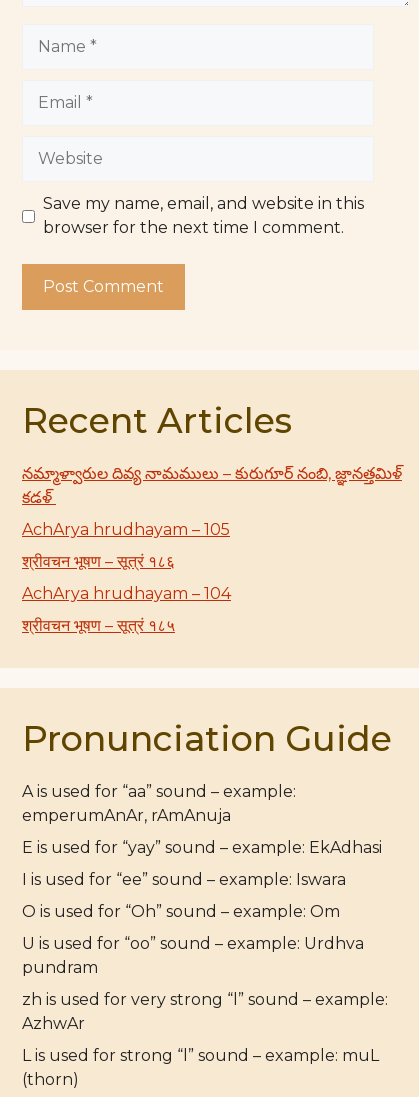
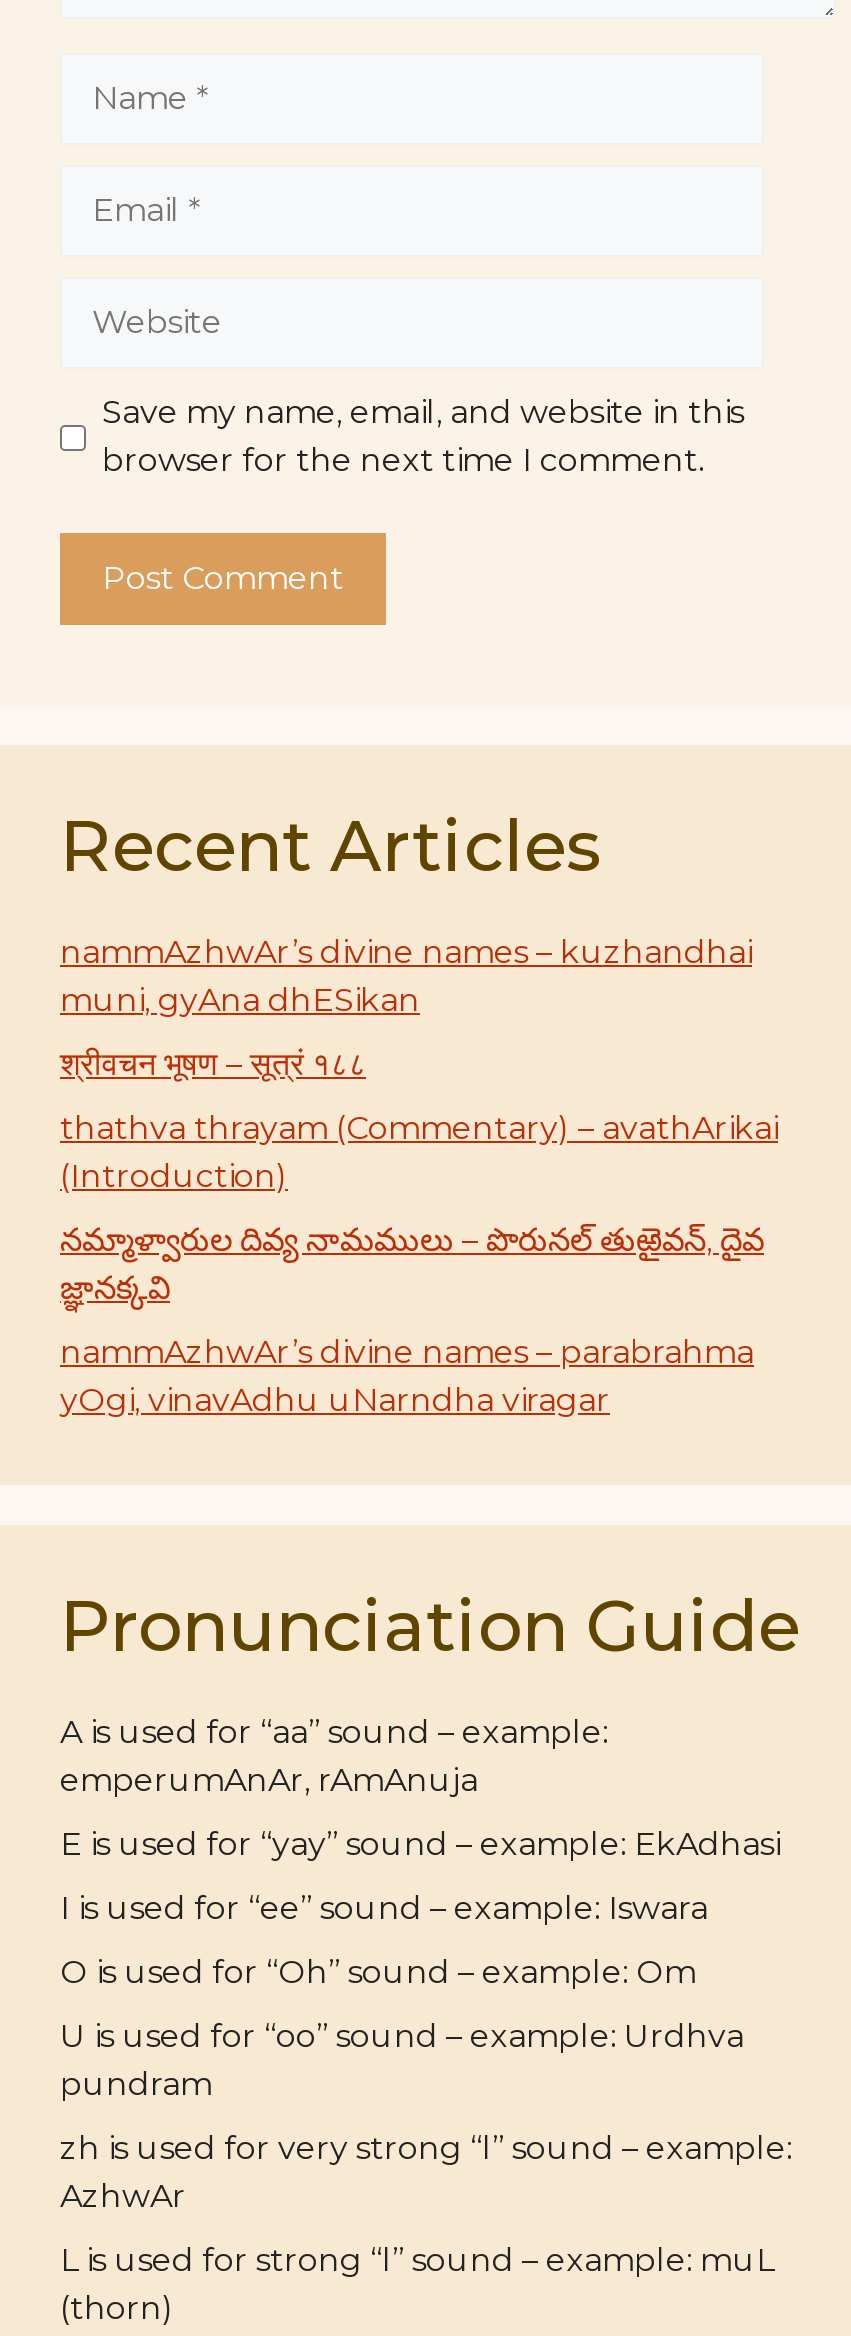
[22,464,402,507] నమ్మాళ్వారుల దివ్య నామములు – కురుగూర్ నంబి, జ్ఞానత్తమిళ్ | కడళ్ -> [60,933,752,1019] nammAzhwAr’s divine names – kuzhandhai | muni, gyAna dhESikan
[22,520,230,539] AchArya hrudhayam – 105 -> [60,1045,366,1083] श्रीवचन भूषण – सूत्रं १८८
[22,552,175,571] श्रीवचन भूषण – सूत्रं १८६ -> [60,1109,778,1195] thathva thrayam (Commentary) – avathArikai | (Introduction)
[22,584,231,603] AchArya hrudhayam – 104 -> [60,1221,764,1307] నమ్మాళ్వారుల దివ్య నామములు – పొరునల్ తుఱైవన్, దైవ | జ్ఞానక్కవి
[22,616,175,635] श्रीवचन भूषण – सूत्रं १८५ -> [60,1333,754,1419] nammAzhwAr’s divine names – parabrahma | yOgi, vinavAdhu uNarndha viragar

